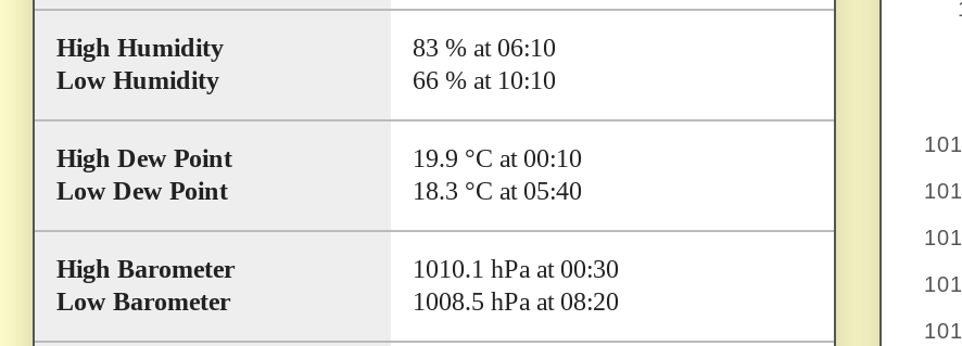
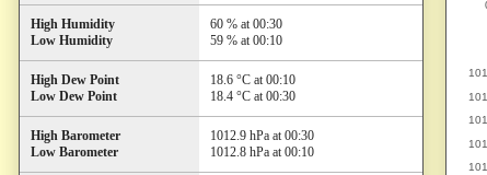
[413,33,556,63] 83 % at 06:10 -> [210,16,282,32] 60 % at 00:30
[413,65,556,95] 66 % at 10:10 -> [210,33,282,48] 59 % at 00:10
[413,143,582,174] 19.9 °C at 00:10 -> [210,72,295,87] 18.6 °C at 00:10
[413,176,582,206] 18.3 °C at 05:40 -> [210,89,295,104] 18.4 °C at 00:30
[413,254,619,284] 1010.1 hPa at 00:30 -> [210,128,314,143] 1012.9 hPa at 00:30
[413,286,619,317] 1008.5 hPa at 08:20 -> [210,144,314,160] 1012.8 hPa at 00:10

